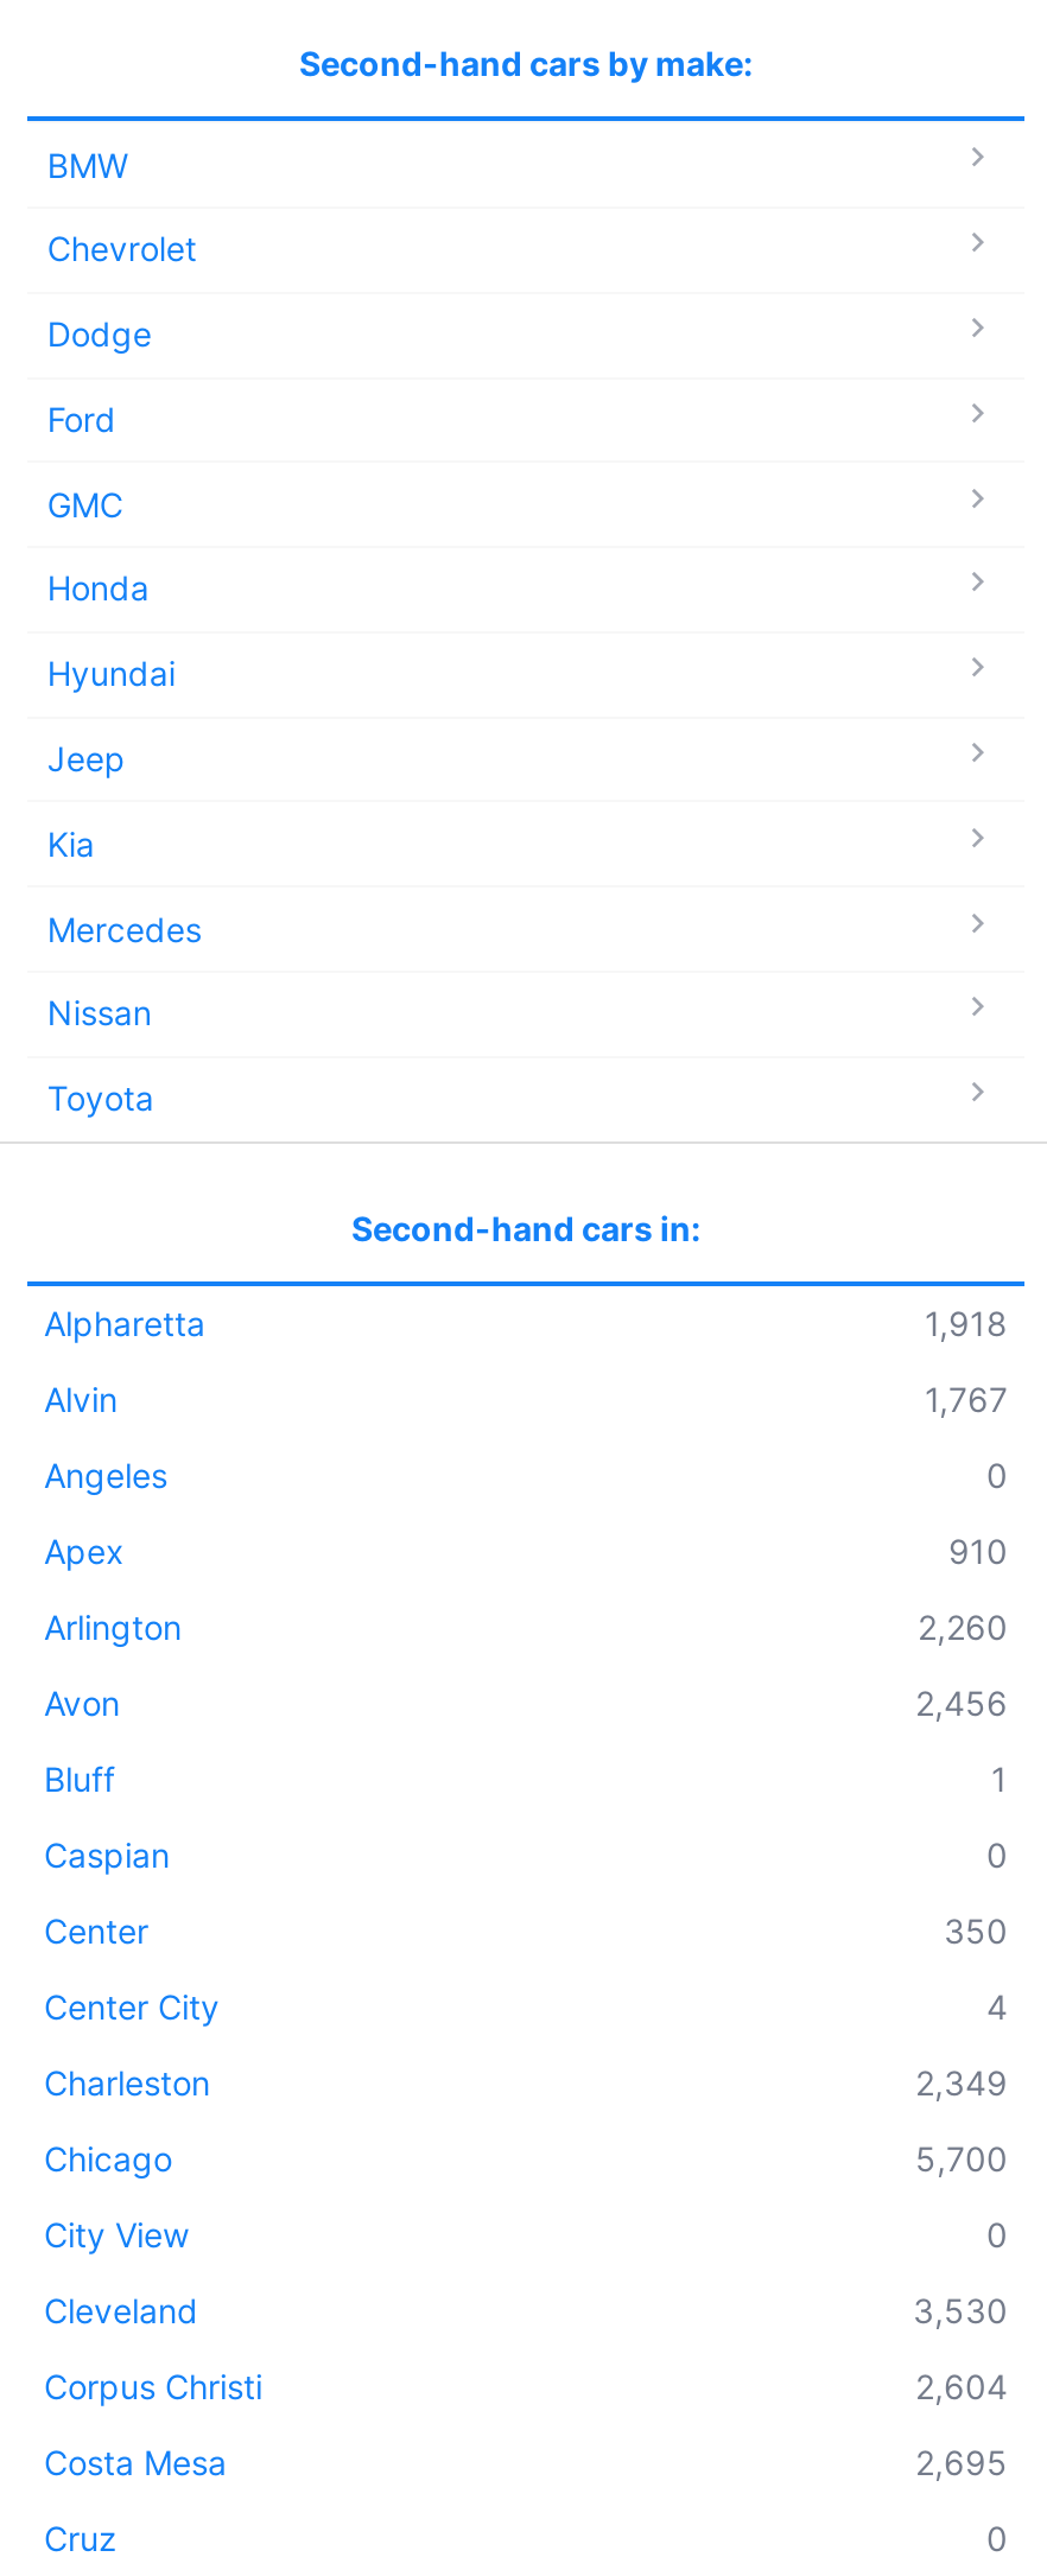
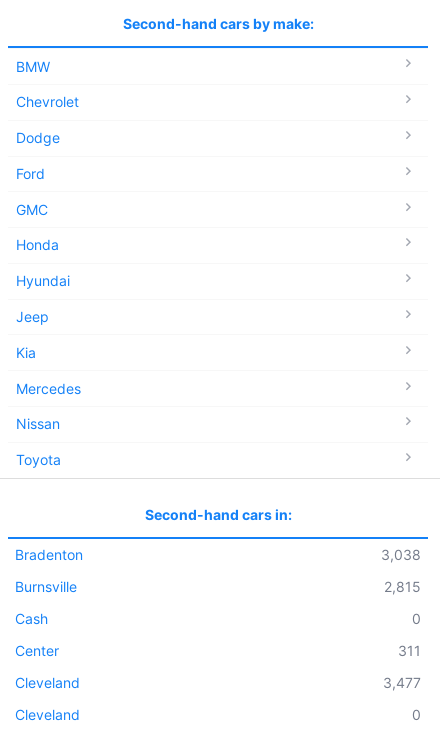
[44,1302,1008,1874] Alpharetta | 1,918 | Alvin | 1,767 | Angeles | 0 | Apex | 910 | Arlington | 2,260 | Avon | 2,456 | Bluff | 1 | Caspian -> [15,546,421,627] Bradenton | 3,038 | Burnsville | 2,815 | Cash
[44,1909,1008,2253] 350 | Center City | 4 | Charleston | 2,349 | Chicago | 5,700 | City View | 0 -> [398,642,421,659] 311
[44,2289,1008,2557] 3,530 | Corpus Christi | 2,604 | Costa Mesa | 2,695 | Cruz -> [15,674,421,723] 3,477 | Cleveland

